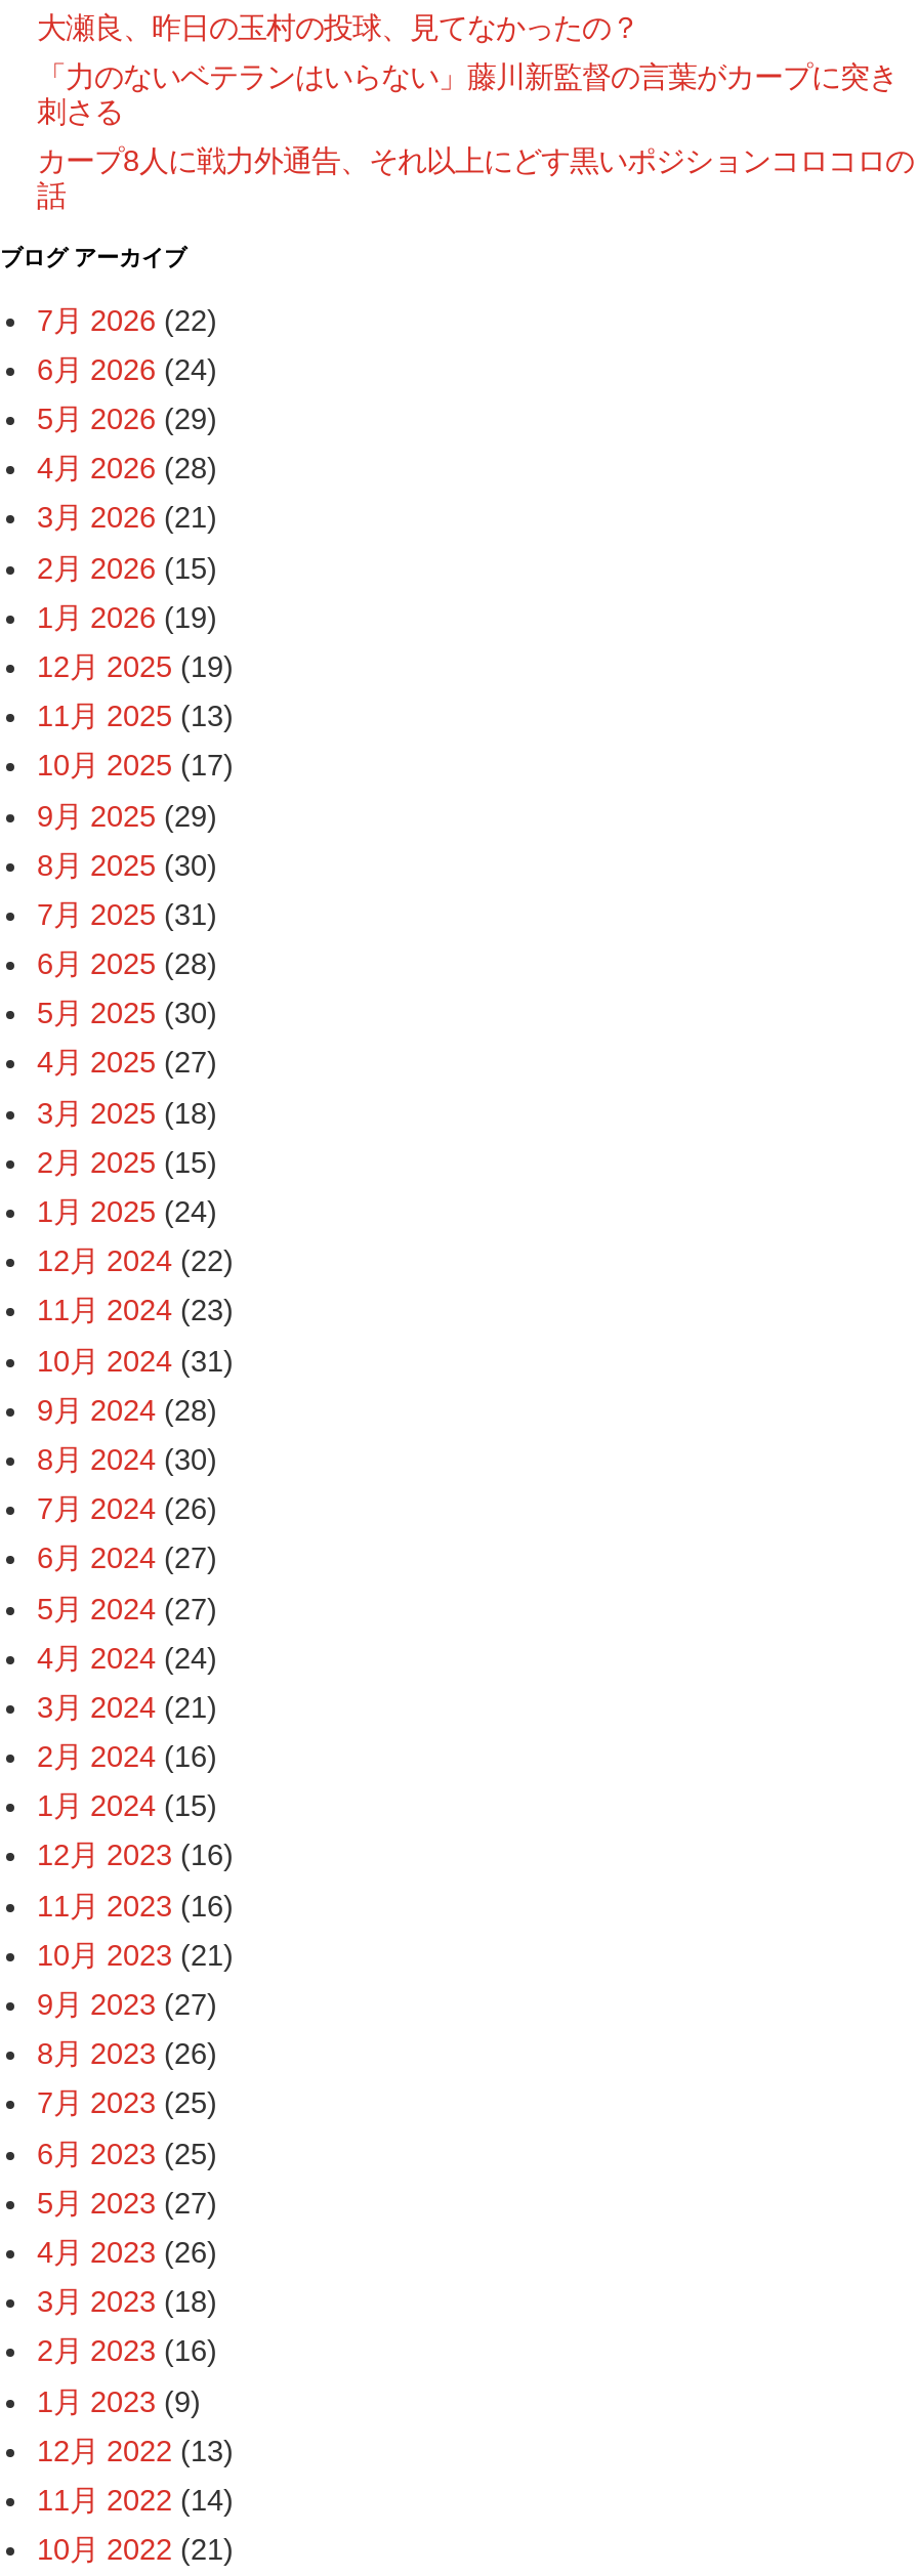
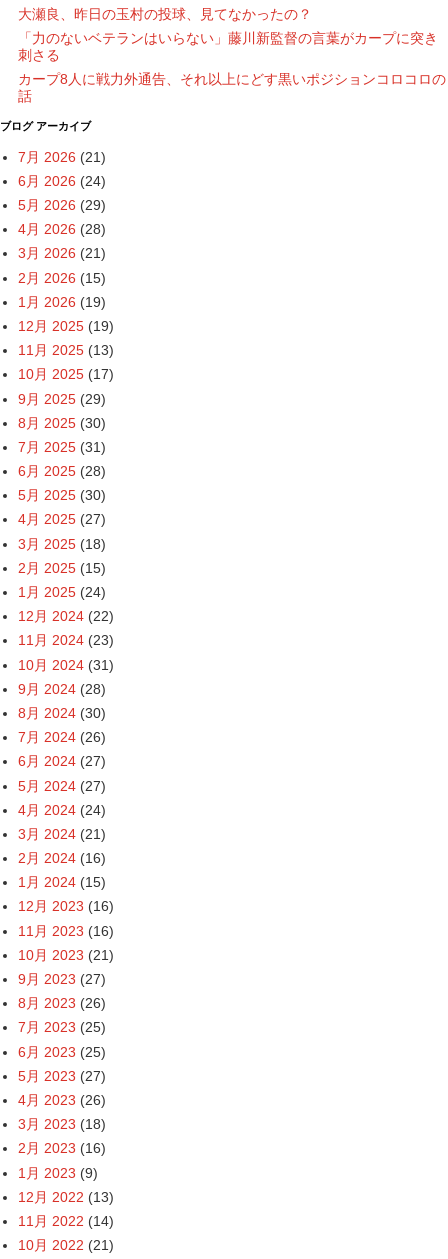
[37,303,217,336] 7月 2026 (22) -> [18,149,106,165] 7月 2026 (21)

